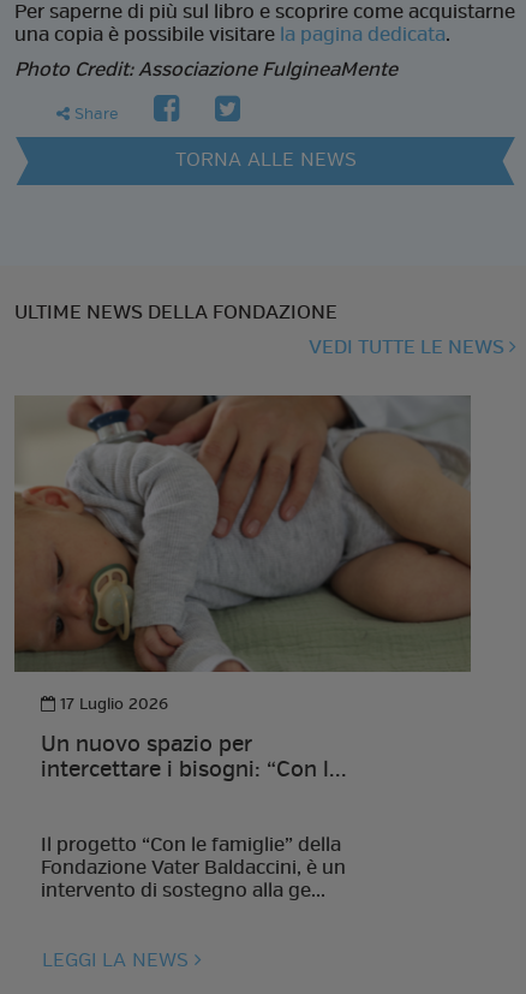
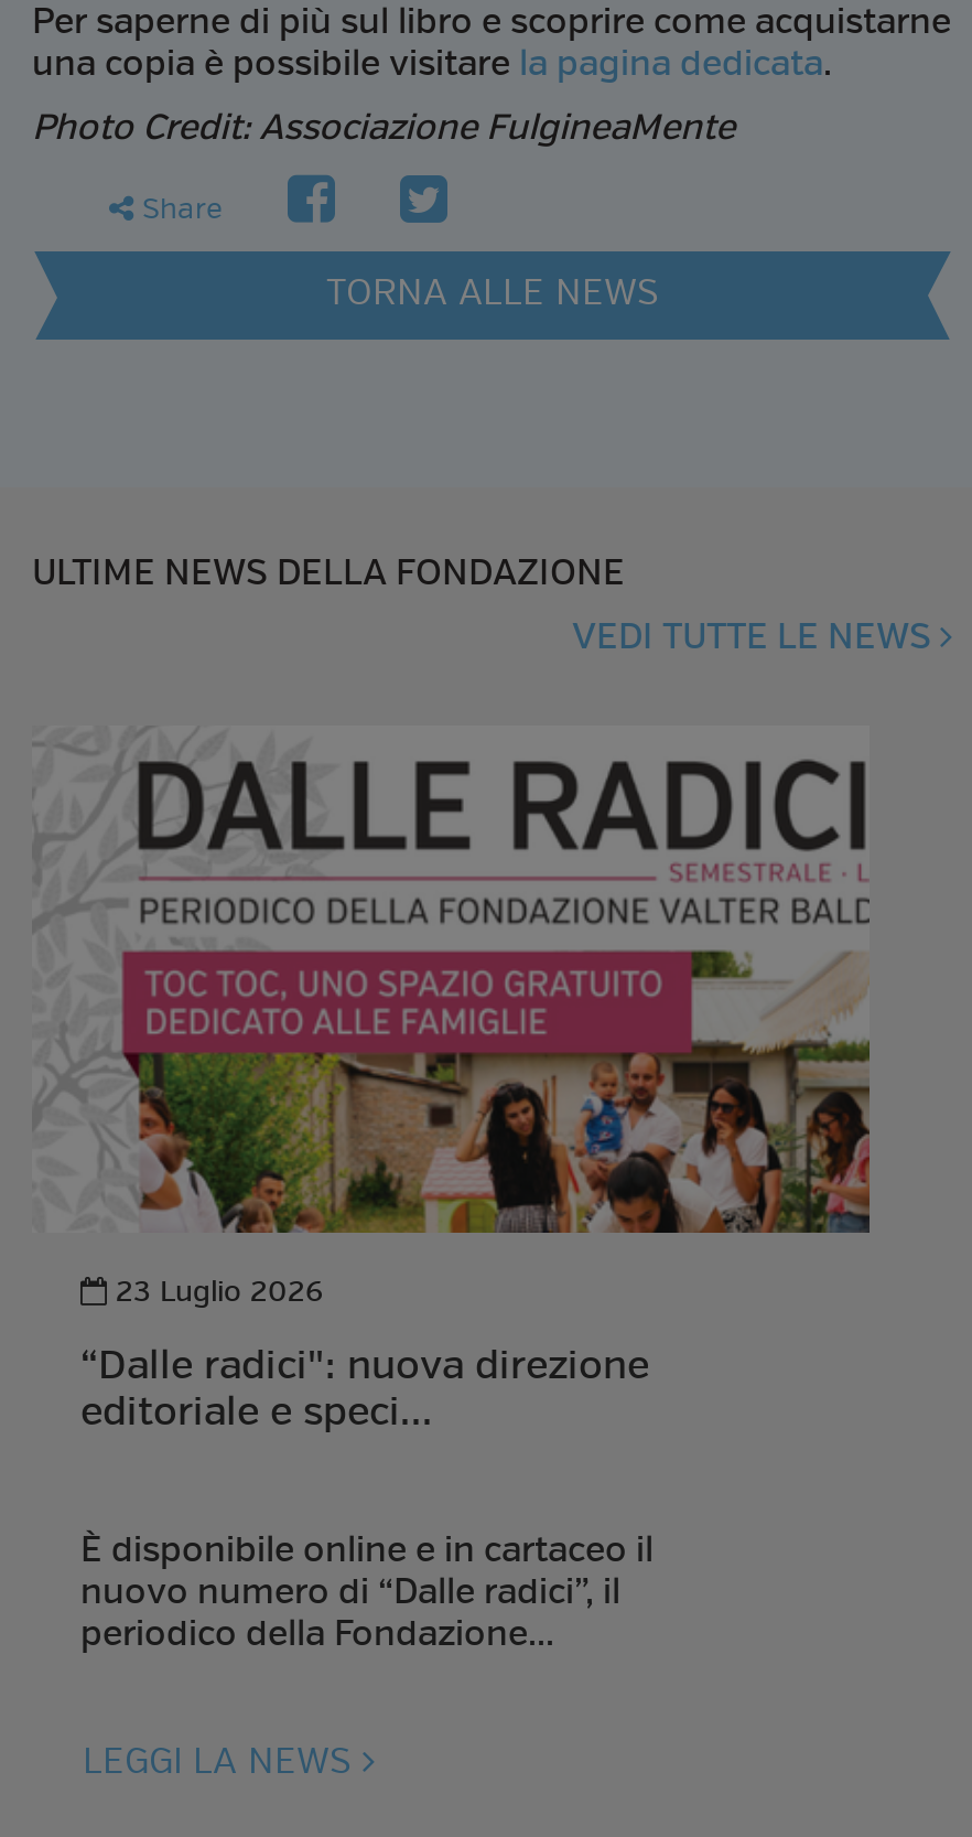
[13,394,472,714] [image] | 17 Luglio 2026 -> [32,726,872,1311] [image] | 23 Luglio 2026
[41,731,347,783] Un nuovo spazio per | intercettare i bisogni: “Con l... -> [80,1342,649,1437] “Dalle radici": nuova direzione | editoriale e speci...
[41,833,346,903] Il progetto “Con le famiglie” della | Fondazione Vater Baldaccini, è un | intervento di sostegno alla ge... -> [80,1529,654,1657] È disponibile online e in cartaceo il | nuovo numero di “Dalle radici”, il | periodico della Fondazione...

